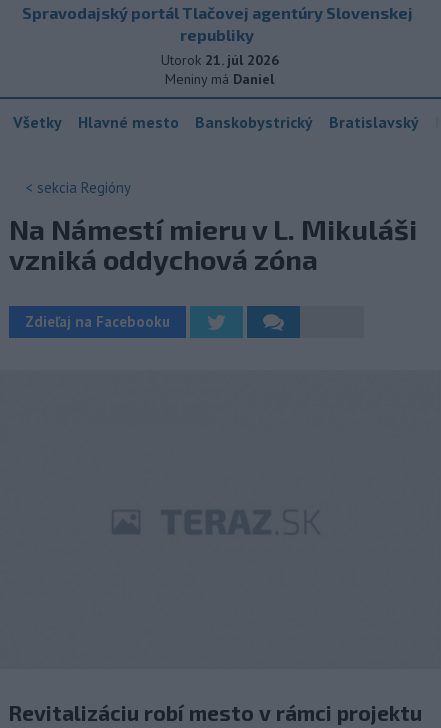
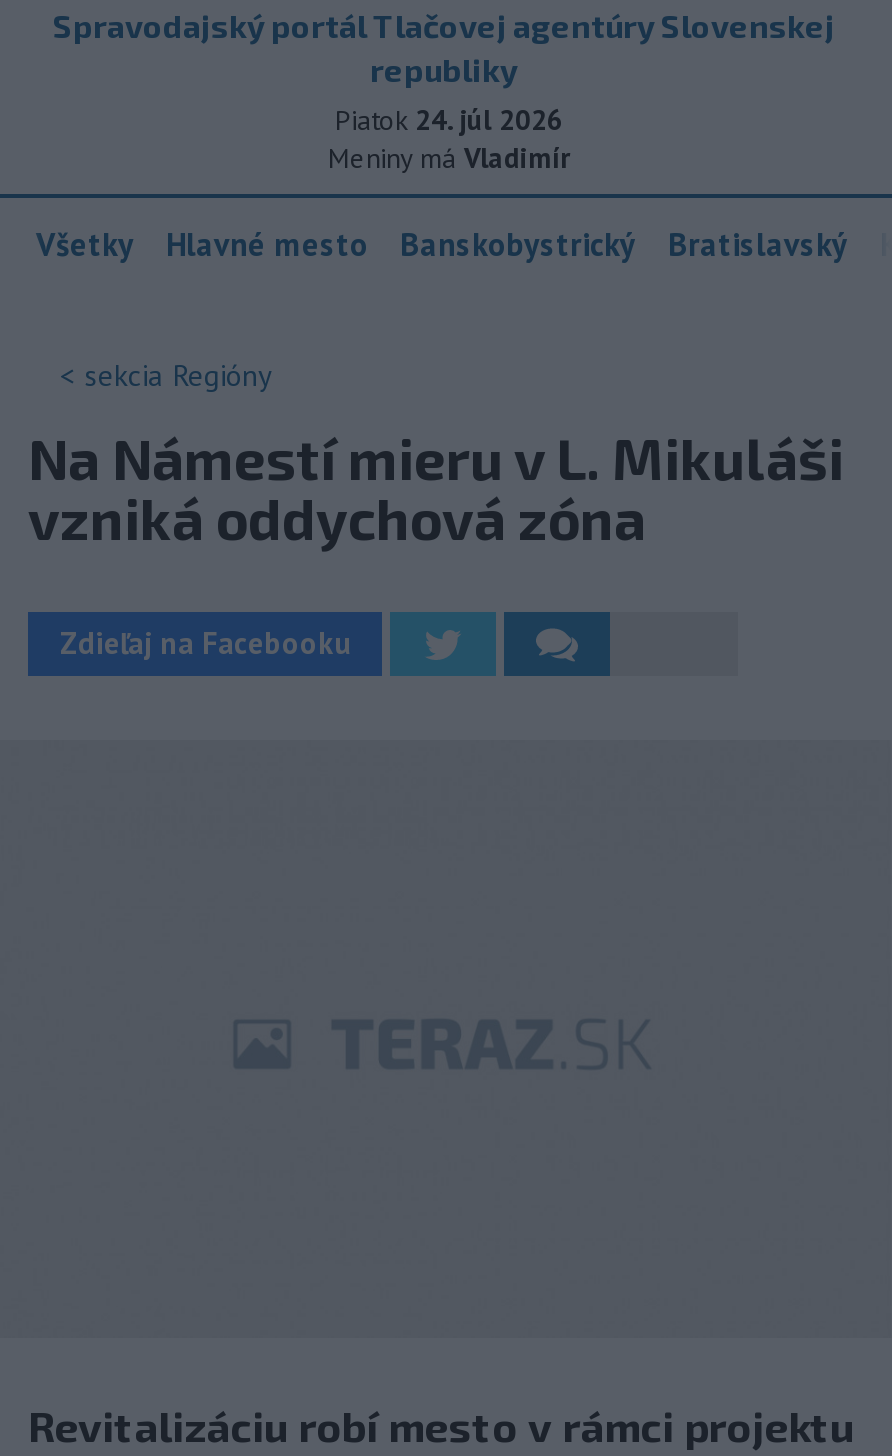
[160,51,278,69] Utorok 21. júl 2026 -> [335,102,563,138] Piatok 24. júl 2026
[165,70,274,88] Meniny má Daniel -> [328,140,570,176] Meniny má Vladimír

